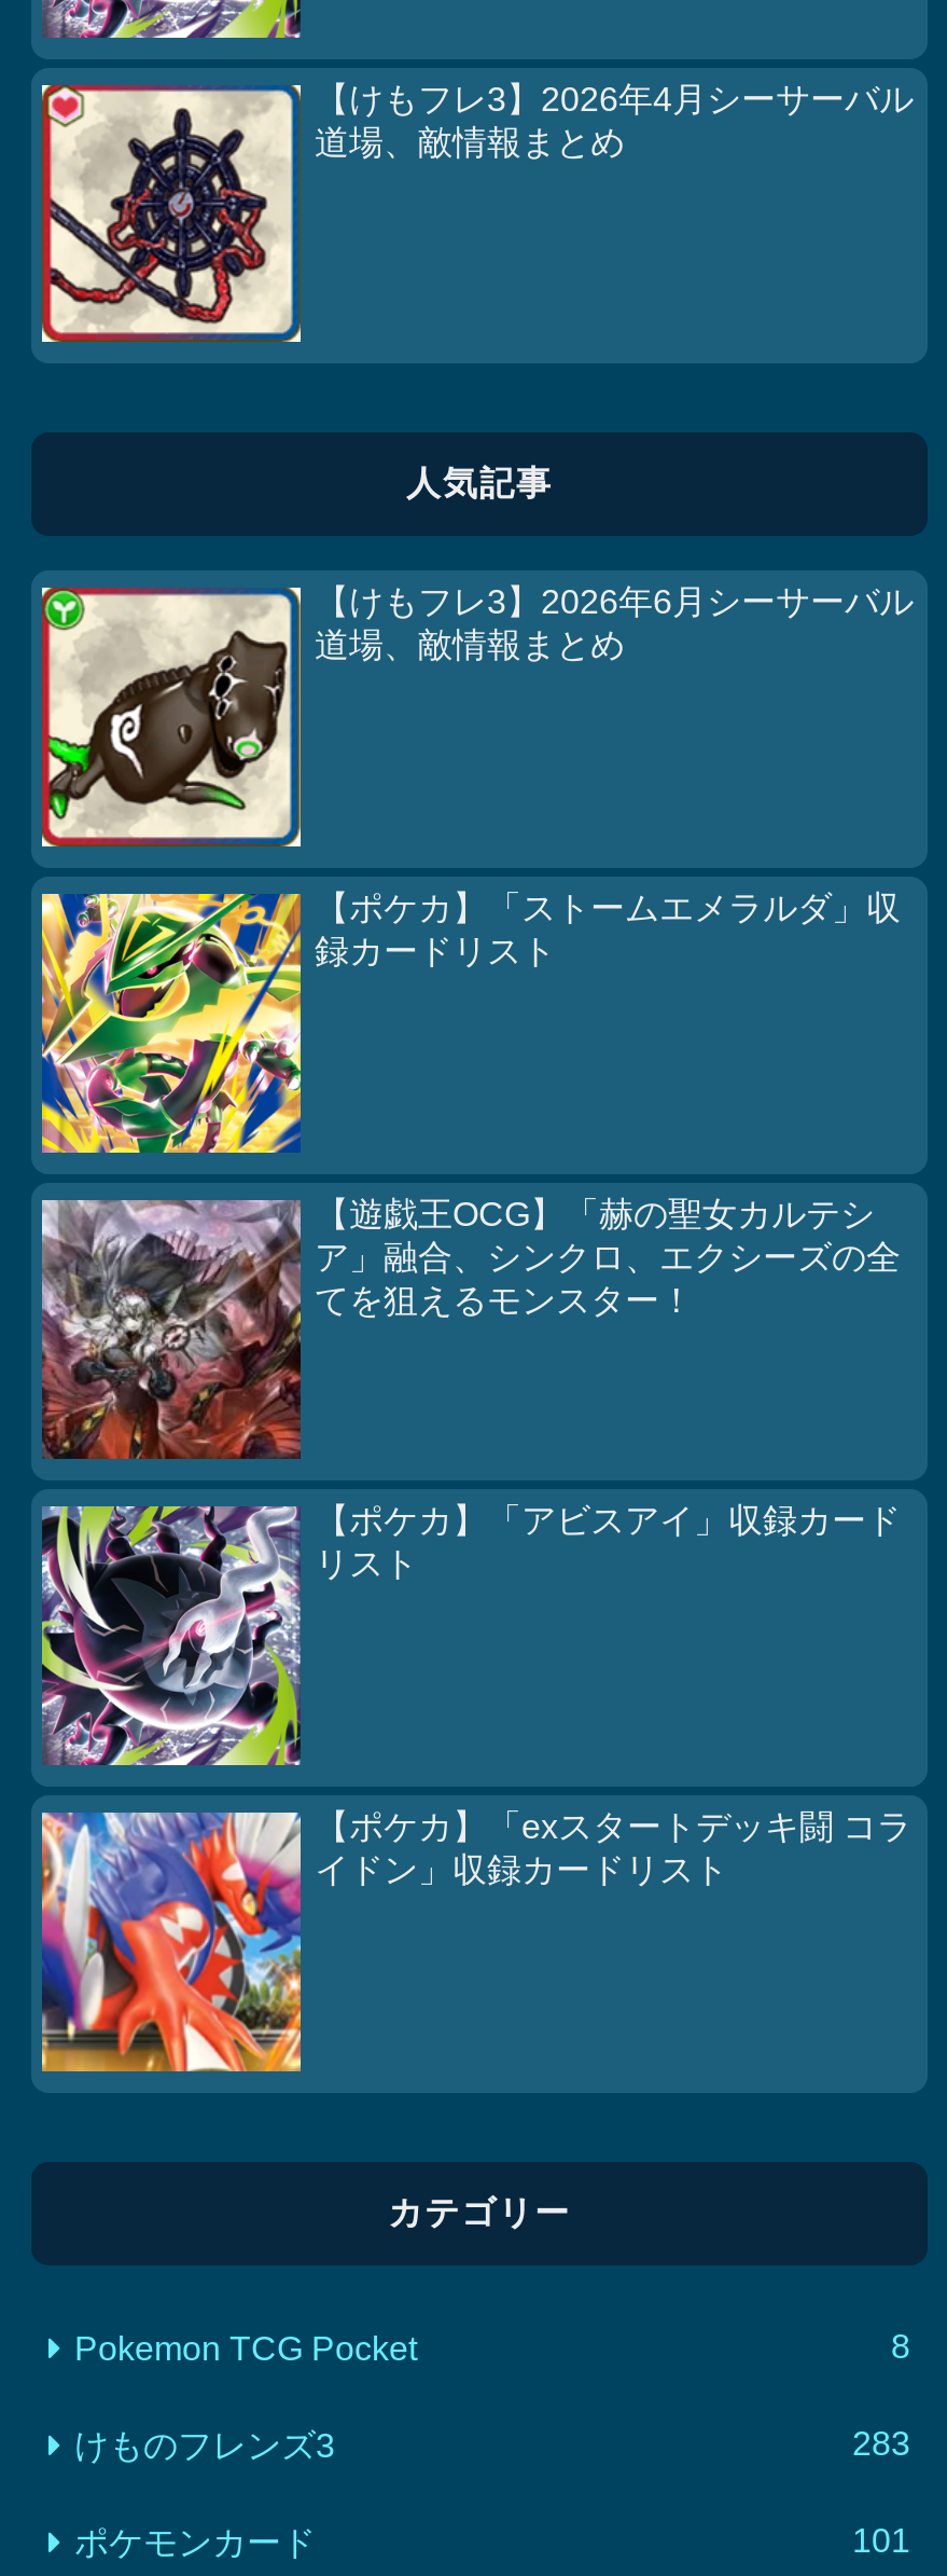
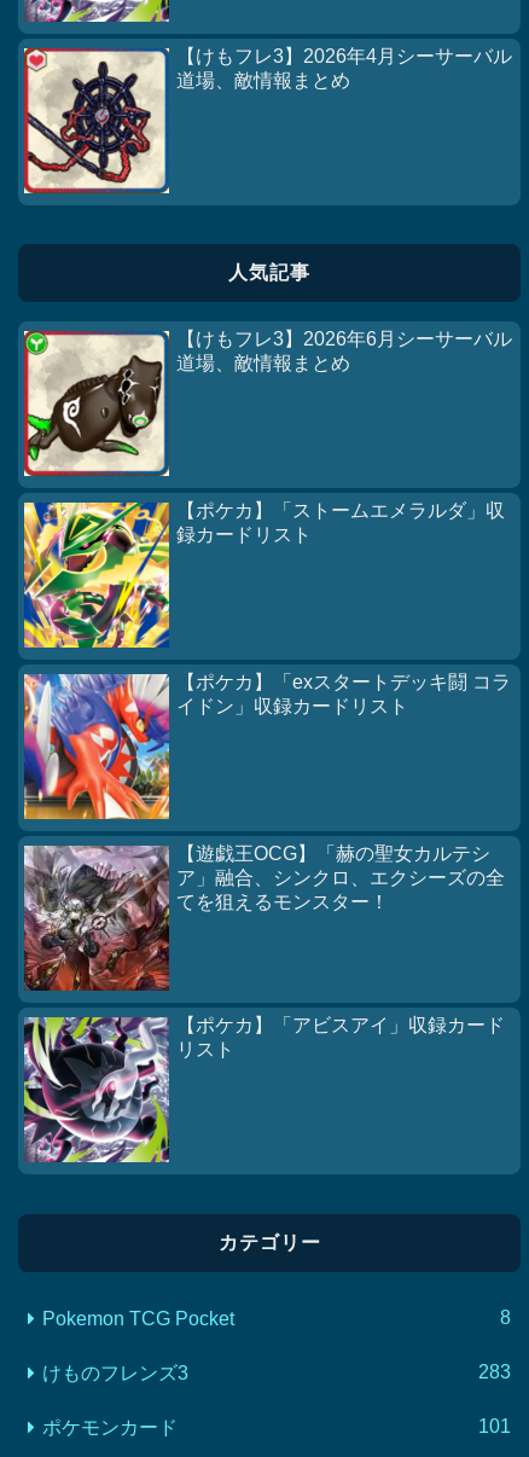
moved [38,1195,901,1581] -> [22,843,505,1060]: [image] | 【遊戯王OCG】「赫の聖女カルテシ | ア」融合、シンクロ、エクシーズの全 | てを狙えるモンスター！ | 【ポケカ】「アビスアイ」収録カード | リスト
moved [38,1501,307,1768] -> [22,1015,173,1165]: [image]
moved [40,1808,911,2072] -> [24,672,511,820]: [image] | 【ポケカ】「exスタートデッキ闘 コラ | イドン」収録カードリスト

